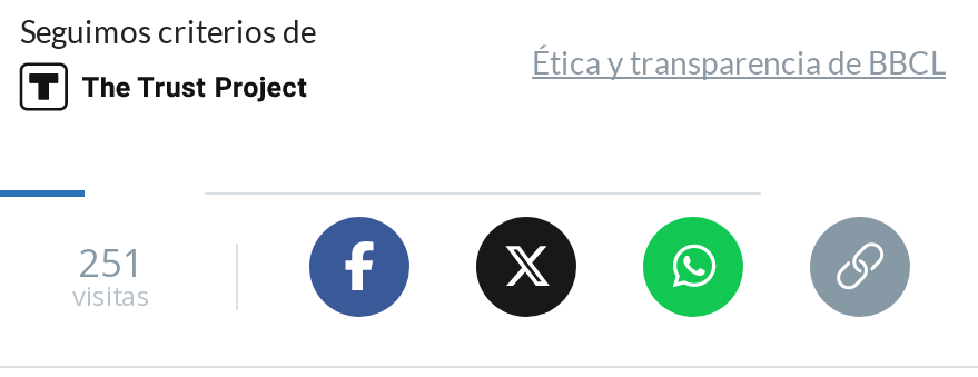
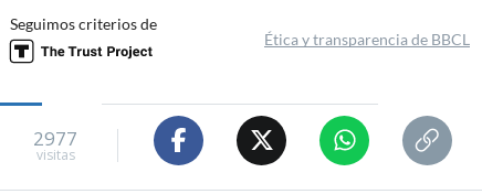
[78,238,145,289] 251 -> [33,126,77,151] 2977

